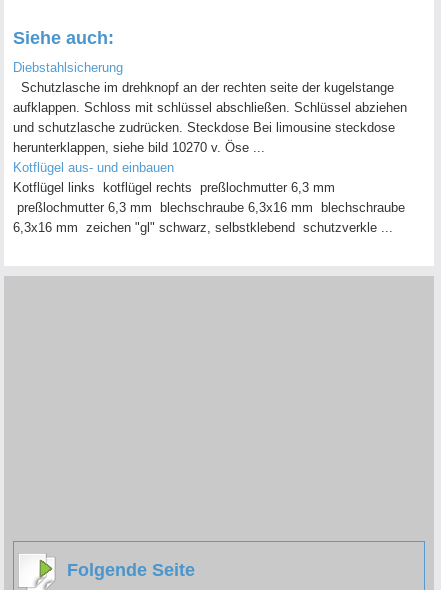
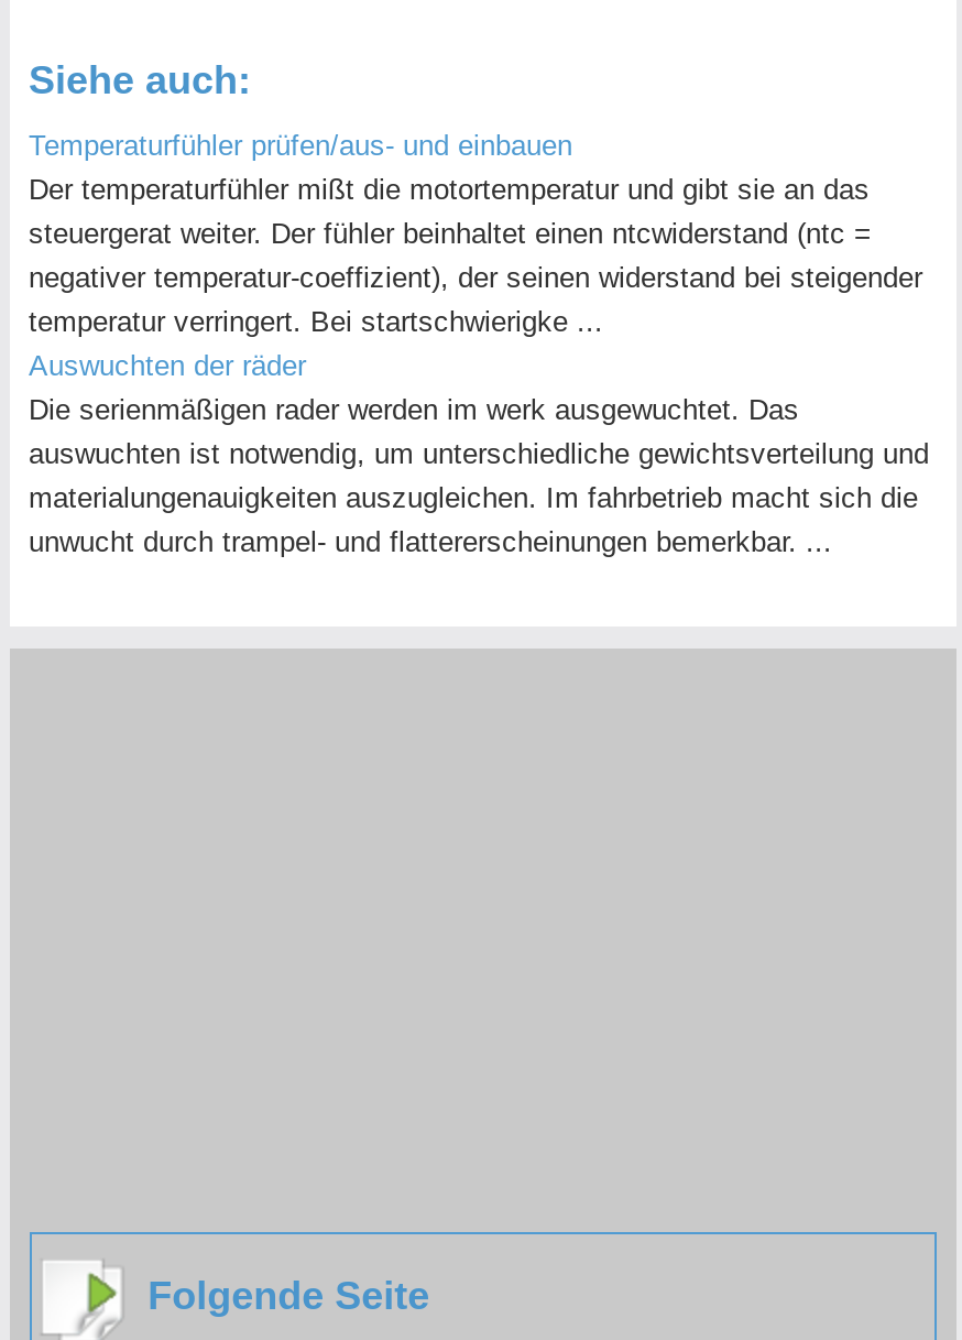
[12,60,406,235] Diebstahlsicherung | Schutzlasche im drehknopf an der rechten seite der kugelstange | aufklappen. Schloss mit schlüssel abschließen. Schlüssel abziehen | und schutzlasche zudrücken. Steckdose Bei limousine steckdose | herunterklappen, siehe bild 10270 v. Öse ... | Kotflügel aus- und einbauen | Kotflügel links kotflügel rechts preßlochmutter 6,3 mm | preßlochmutter 6,3 mm blechschraube 6,3x16 mm blechschraube | 6,3x16 mm zeichen "gl" schwarz, selbstklebend schutzverkle ... -> [29,128,929,558] Temperaturfühler prüfen/aus- und einbauen | Der temperaturfühler mißt die motortemperatur und gibt sie an das | steuergerat weiter. Der fühler beinhaltet einen ntcwiderstand (ntc = | negativer temperatur-coeffizient), der seinen widerstand bei steigender | temperatur verringert. Bei startschwierigke ... | Auswuchten der räder | Die serienmäßigen rader werden im werk ausgewuchtet. Das | auswuchten ist notwendig, um unterschiedliche gewichtsverteilung und | materialungenauigkeiten auszugleichen. Im fahrbetrieb macht sich die | unwucht durch trampel- und flattererscheinungen bemerkbar. ...

